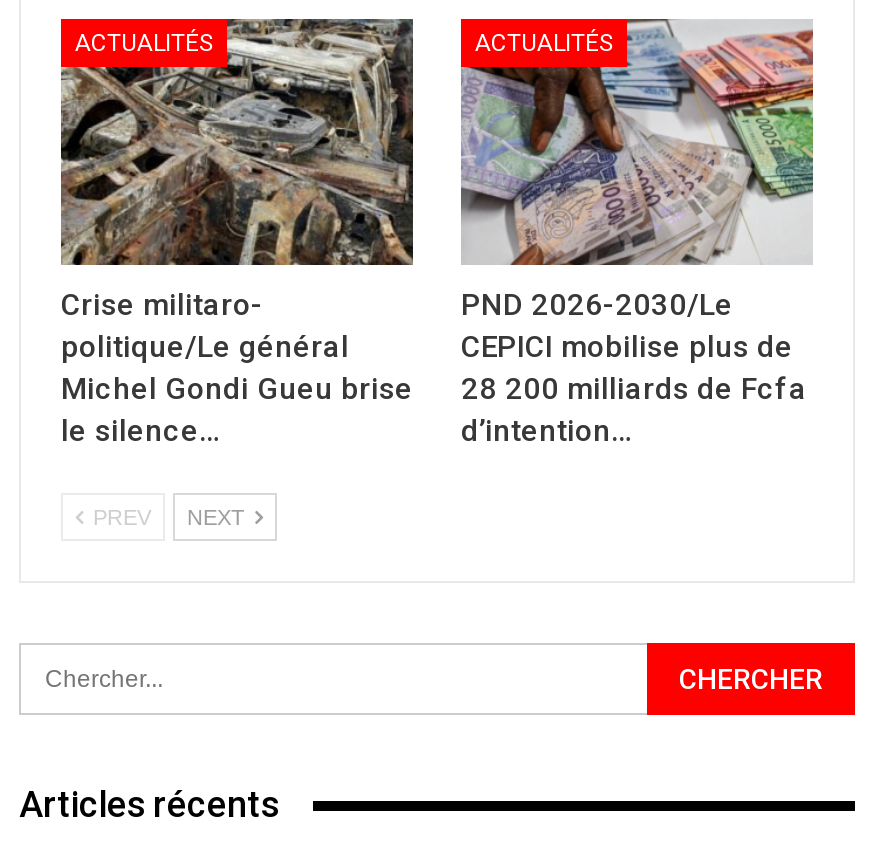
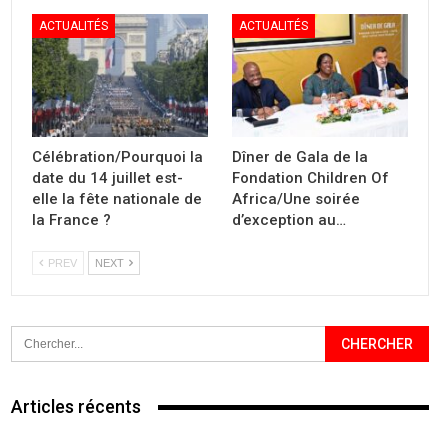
[59,19,415,449] [image] | Crise militaro- | politique/Le général | Michel Gondi Gueu brise | le silence… -> [32,14,209,229] [image] | Célébration/Pourquoi la | date du 14 juillet est- | elle la fête nationale de | la France ?
[461,17,815,449] [image] | PND 2026-2030/Le | CEPICI mobilise plus de | 28 200 milliards de Fcfa | d’intention… -> [231,13,409,229] [image] | Dîner de Gala de la | Fondation Children Of | Africa/Une soirée | d’exception au…

